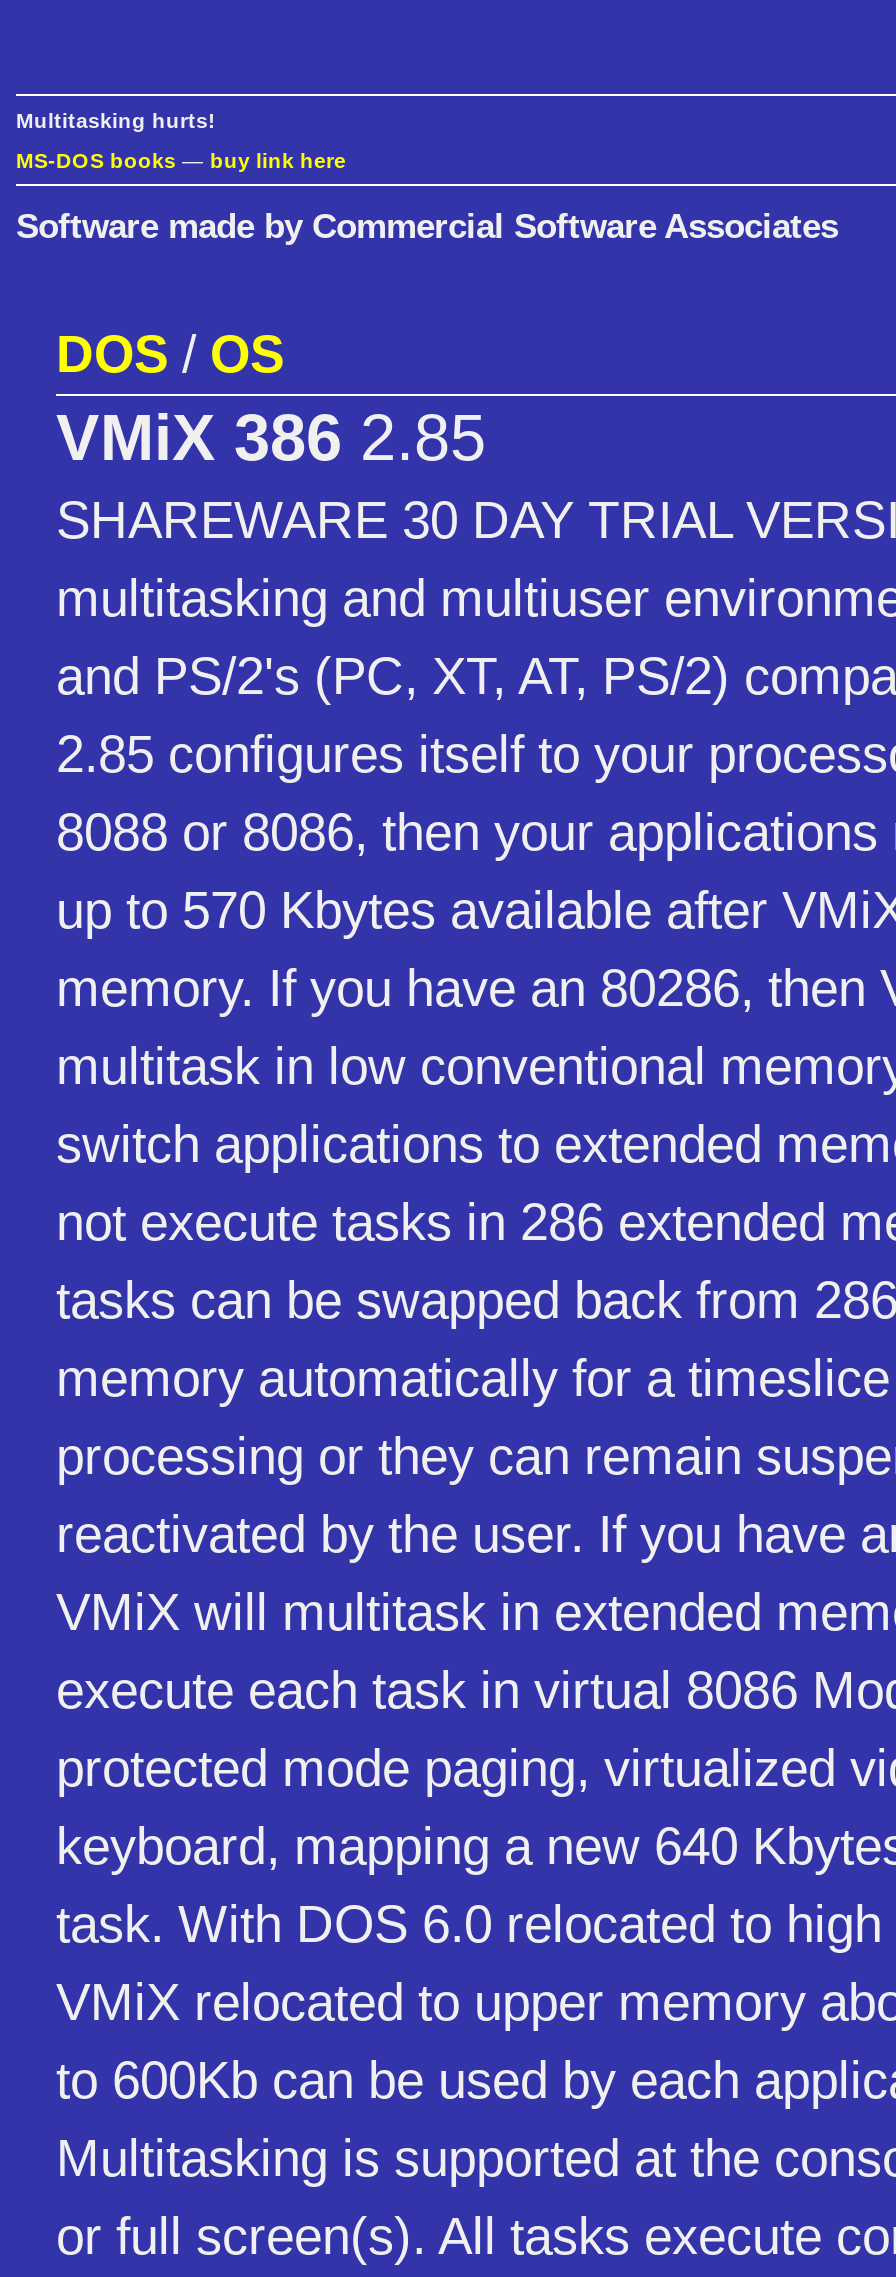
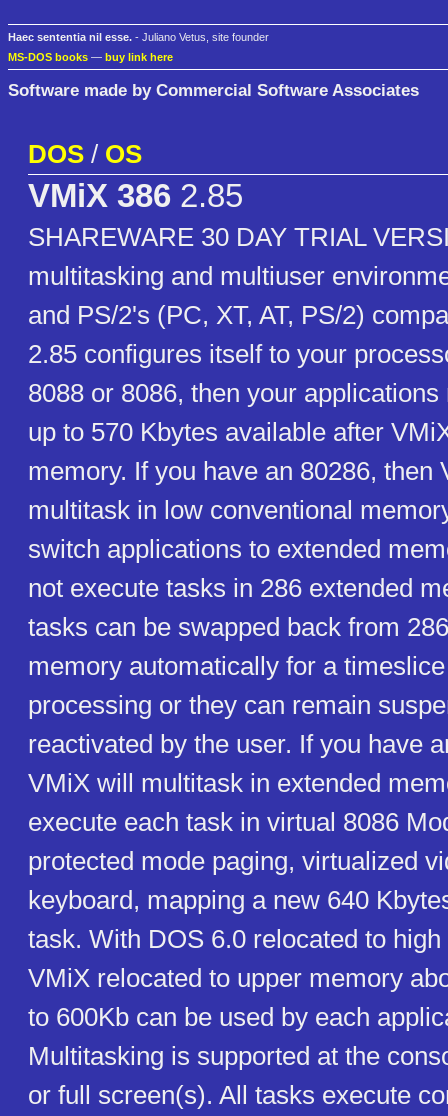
[16,108,216,132] Multitasking hurts! -> [8,31,269,43] Haec sententia nil esse. - Juliano Vetus, site founder

